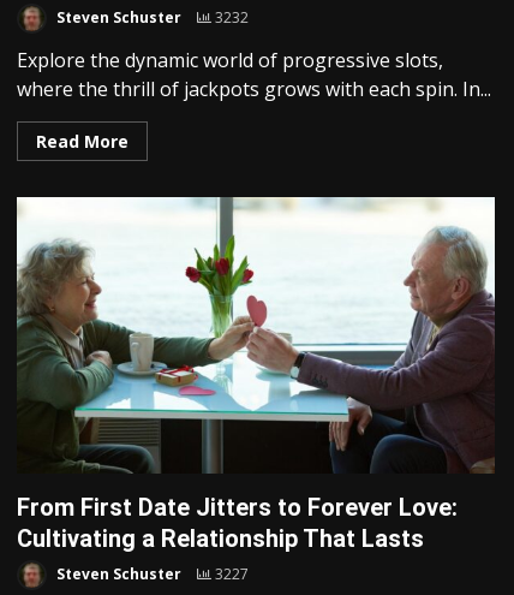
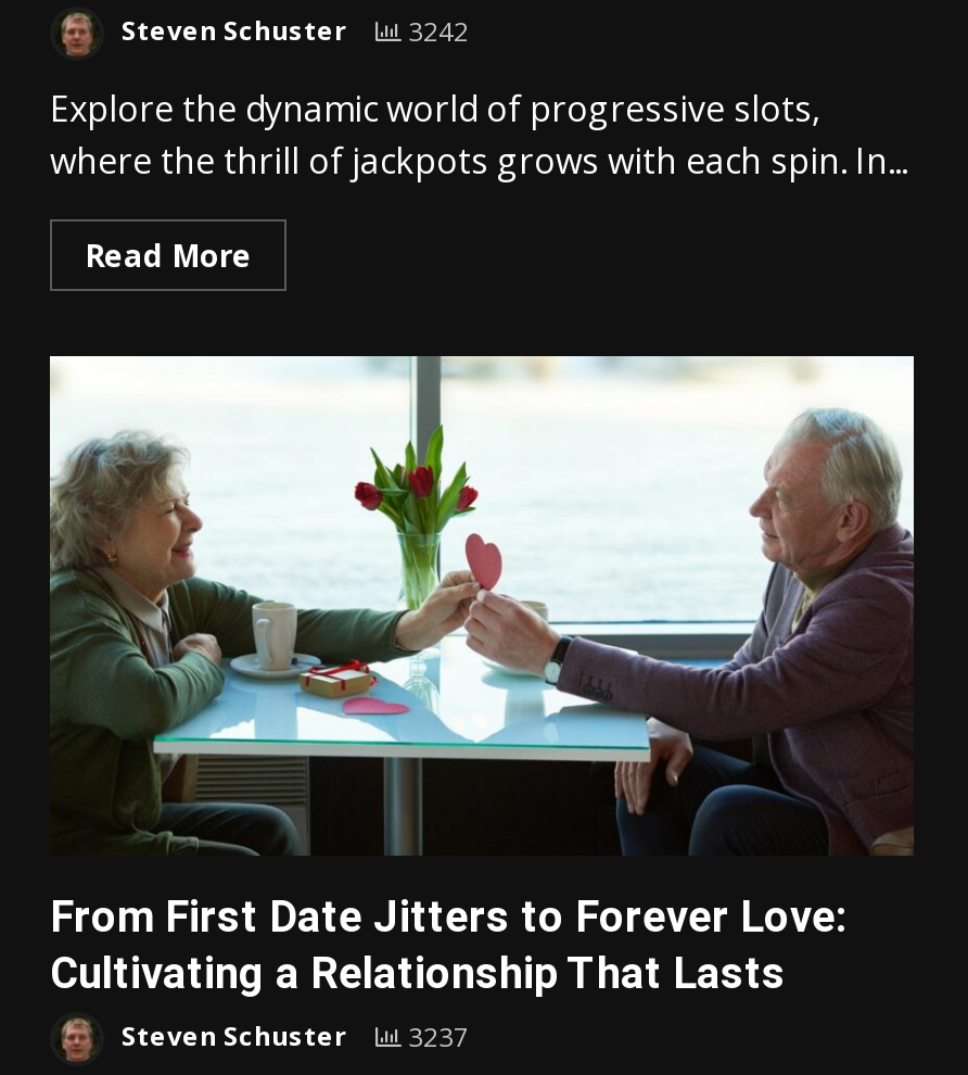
[53,7,249,28] Steven Schuster 3232 -> [115,13,469,50] Steven Schuster 3242
[53,564,249,584] Steven Schuster 3227 -> [115,1019,469,1056] Steven Schuster 3237

